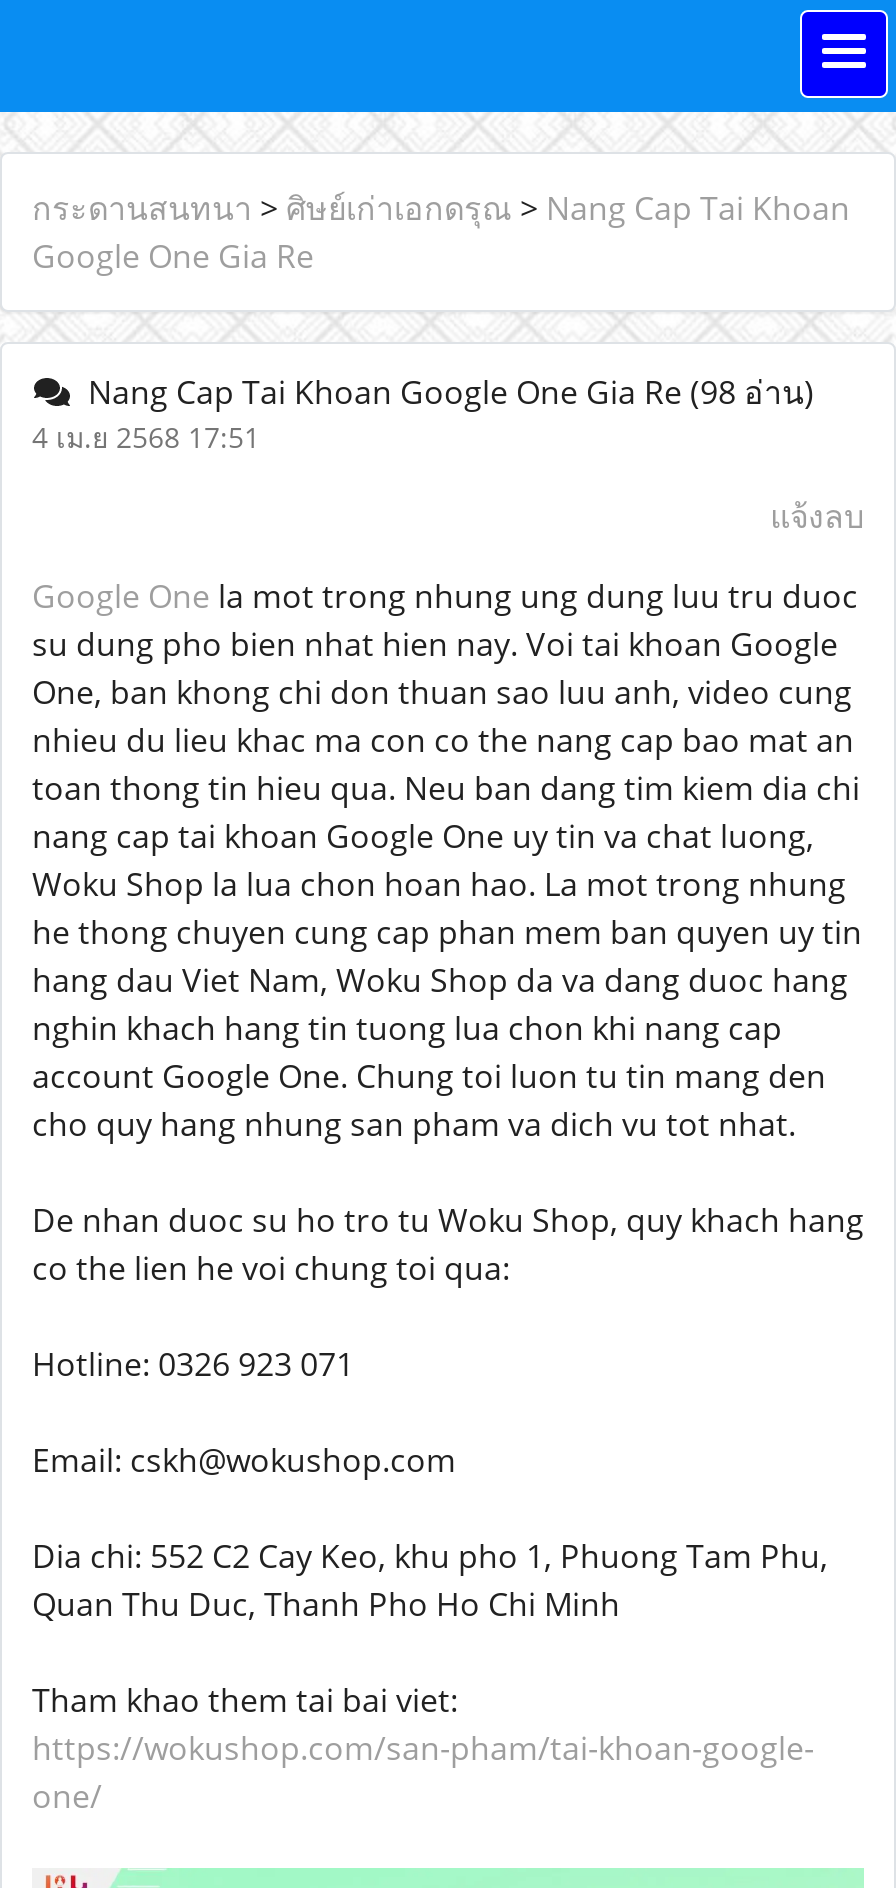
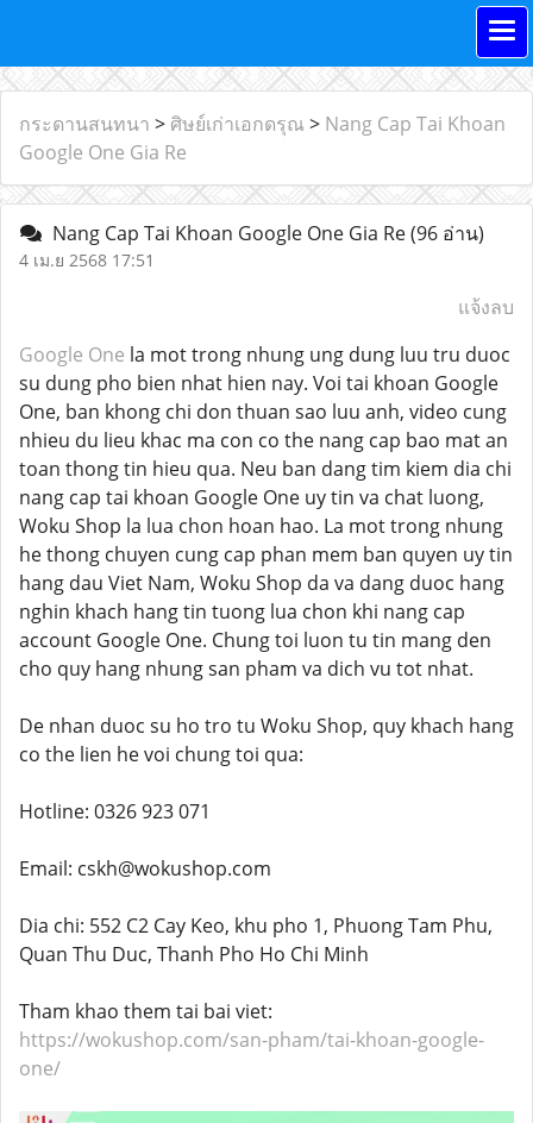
[72,370,814,414] Nang Cap Tai Khoan Google One Gia Re (98 อ่าน) -> [43,220,484,246] Nang Cap Tai Khoan Google One Gia Re (96 อ่าน)

